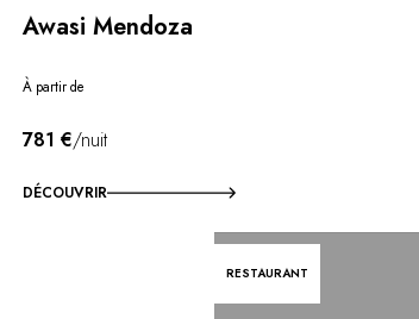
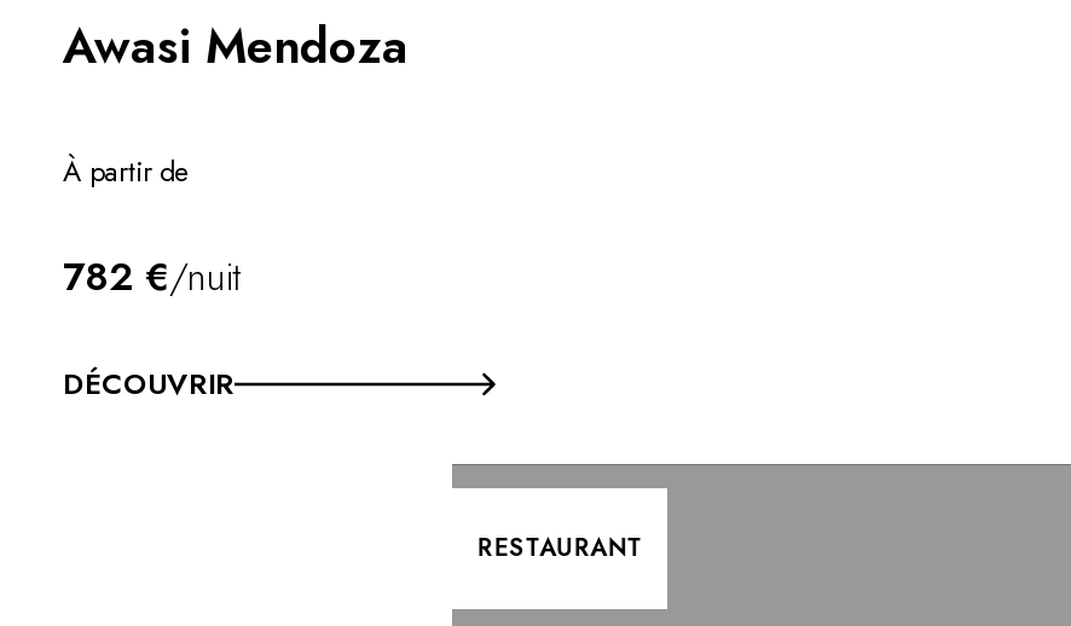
[23,126,107,153] 781 €/nuit -> [63,250,239,305] 782 €/nuit

